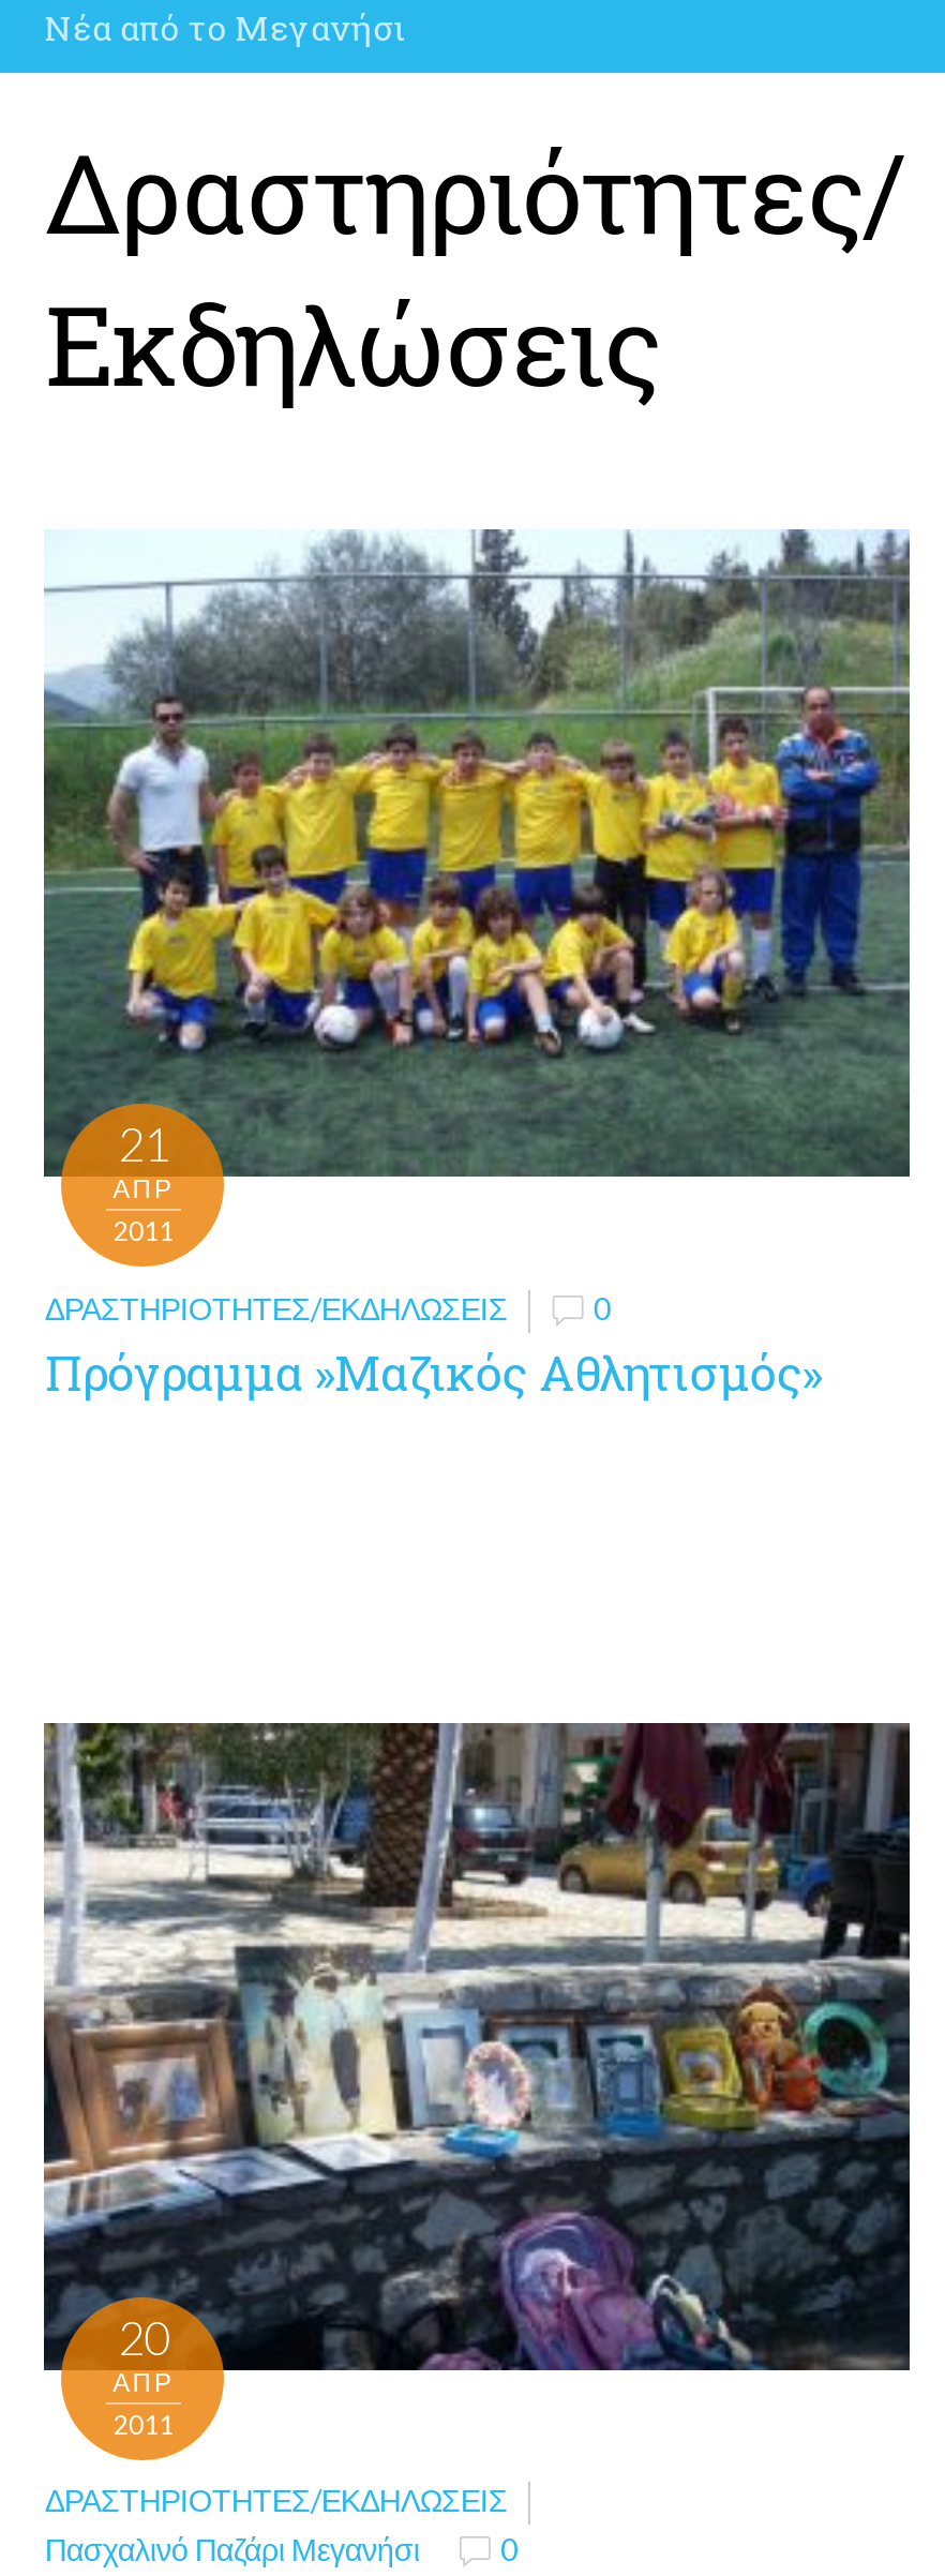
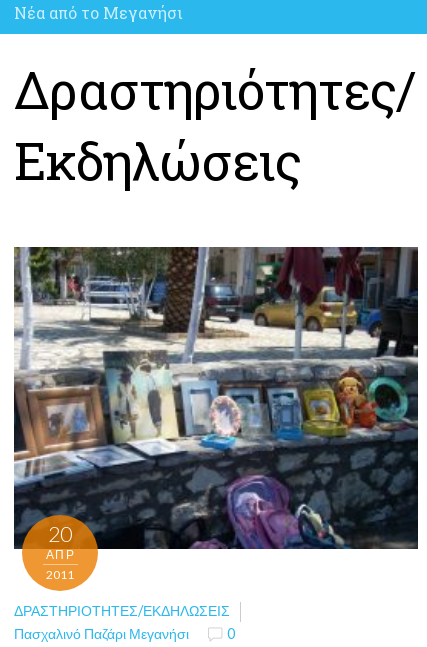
[42,529,912,1403] [image] | 21 | ΑΠΡ | 2011 | ΔΡΑΣΤΗΡΙΌΤΗΤΕΣ/ΕΚΔΗΛΏΣΕΙΣ | 0 | Πρόγραμμα »Μαζικός Αθλητισμός» -> none

